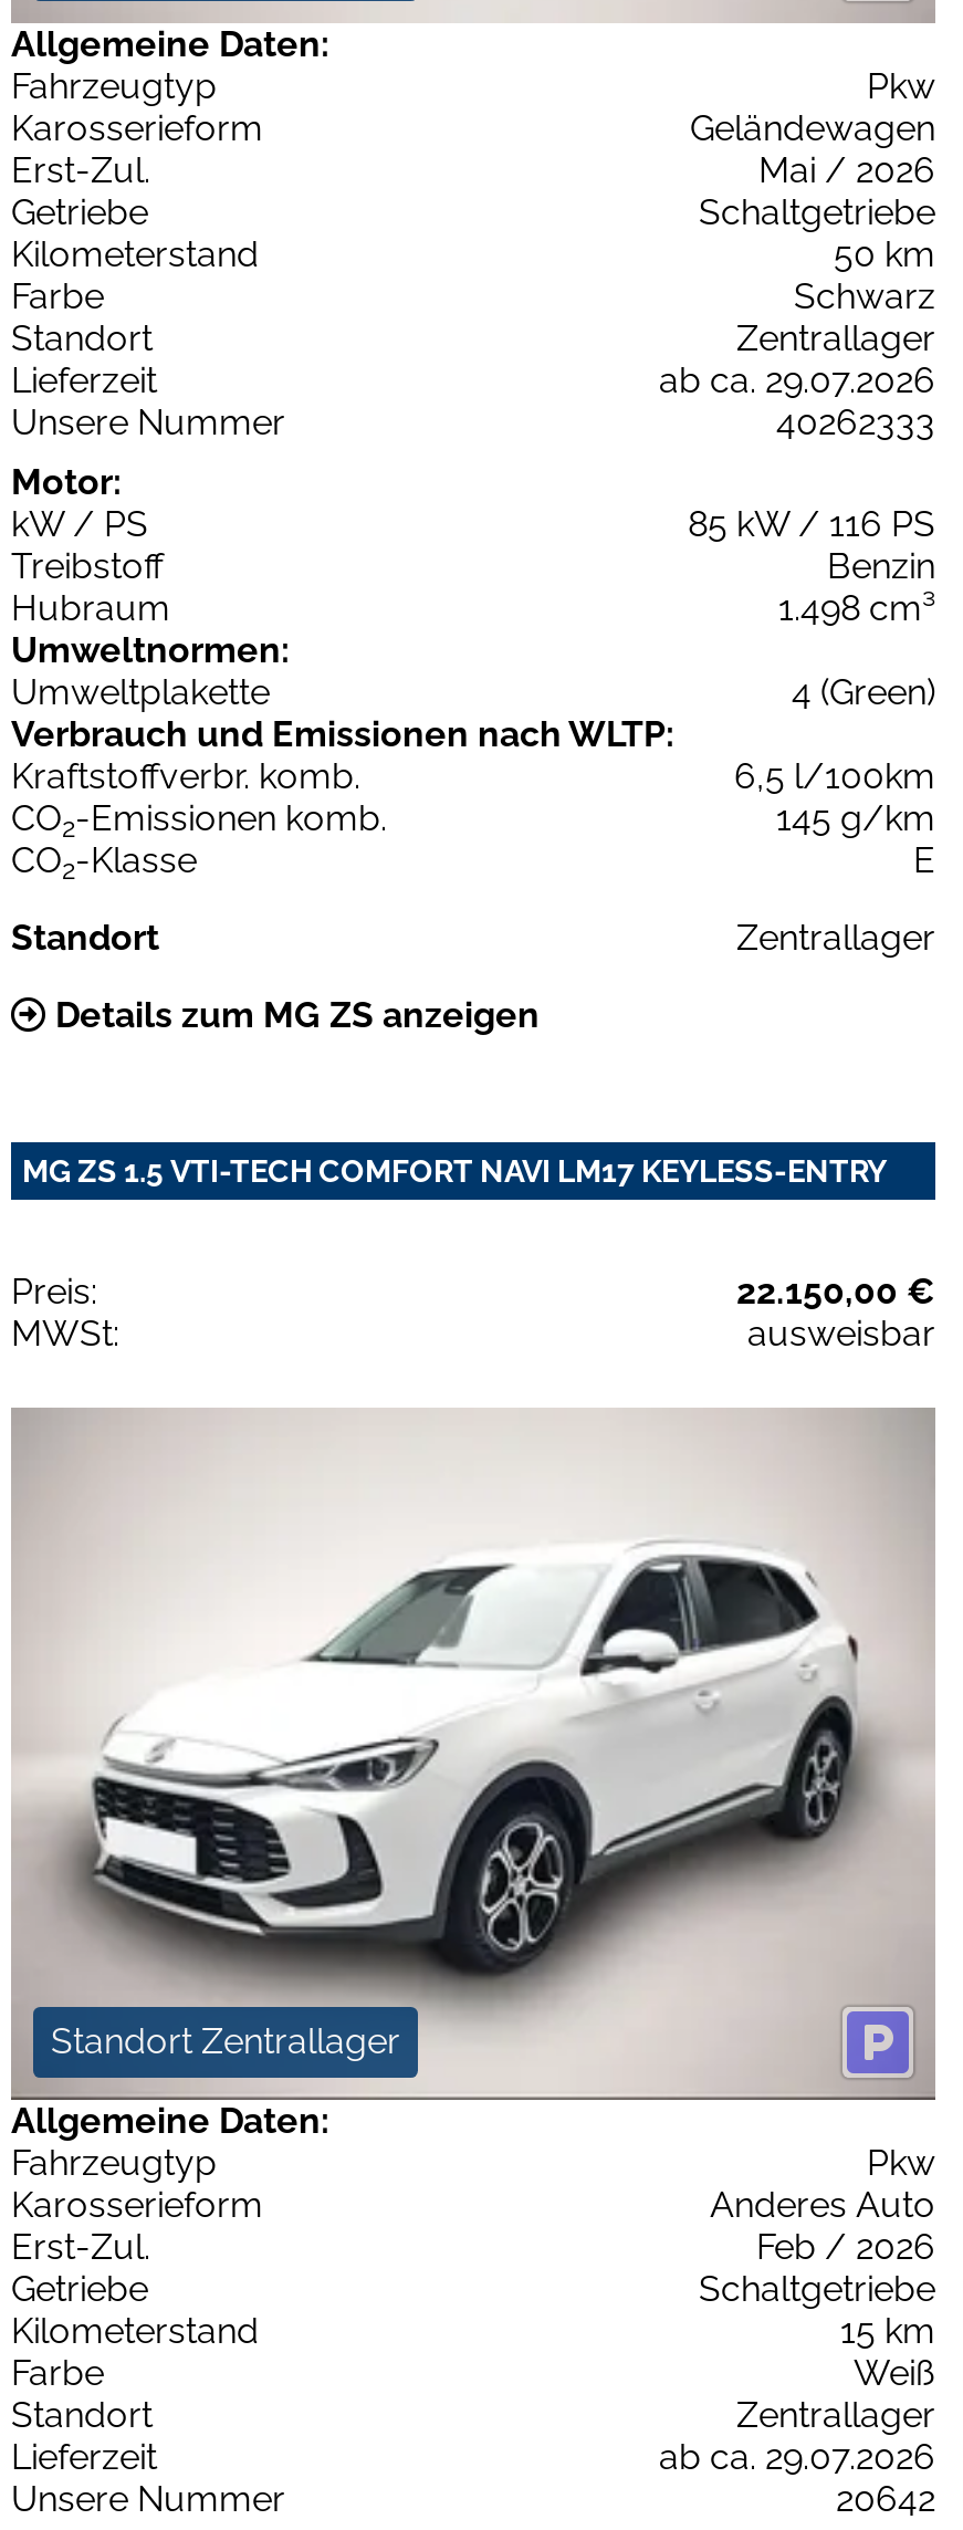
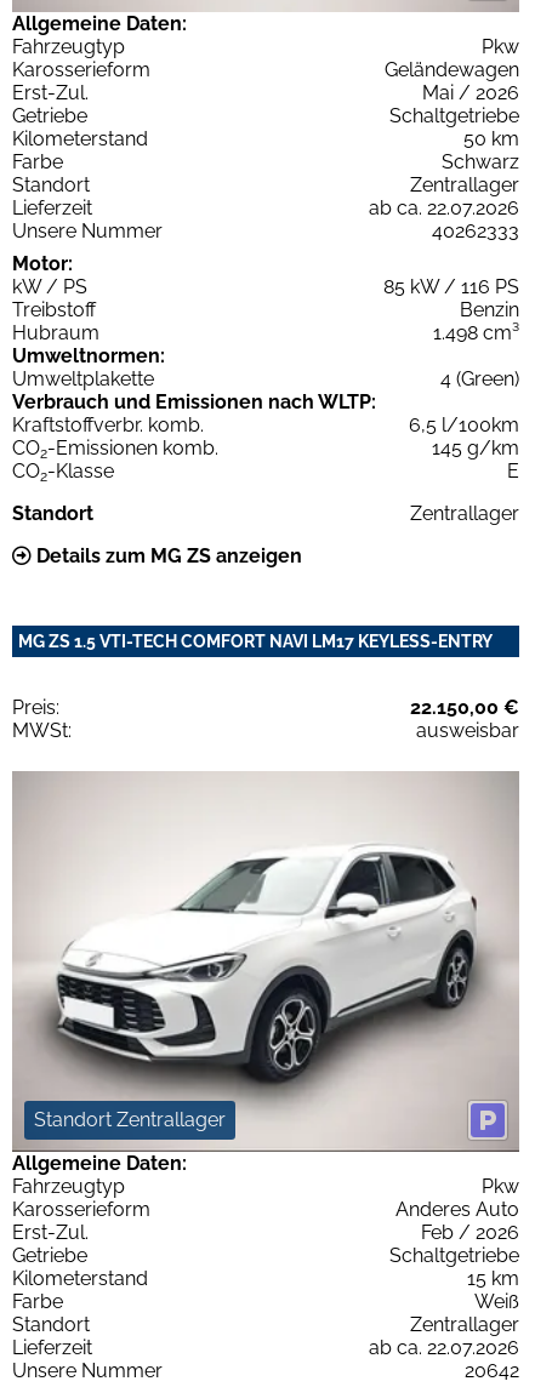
[659,359,935,401] ab ca. 29.07.2026 -> [369,197,519,220] ab ca. 22.07.2026
[659,2436,935,2478] ab ca. 29.07.2026 -> [369,1336,519,1359] ab ca. 22.07.2026

